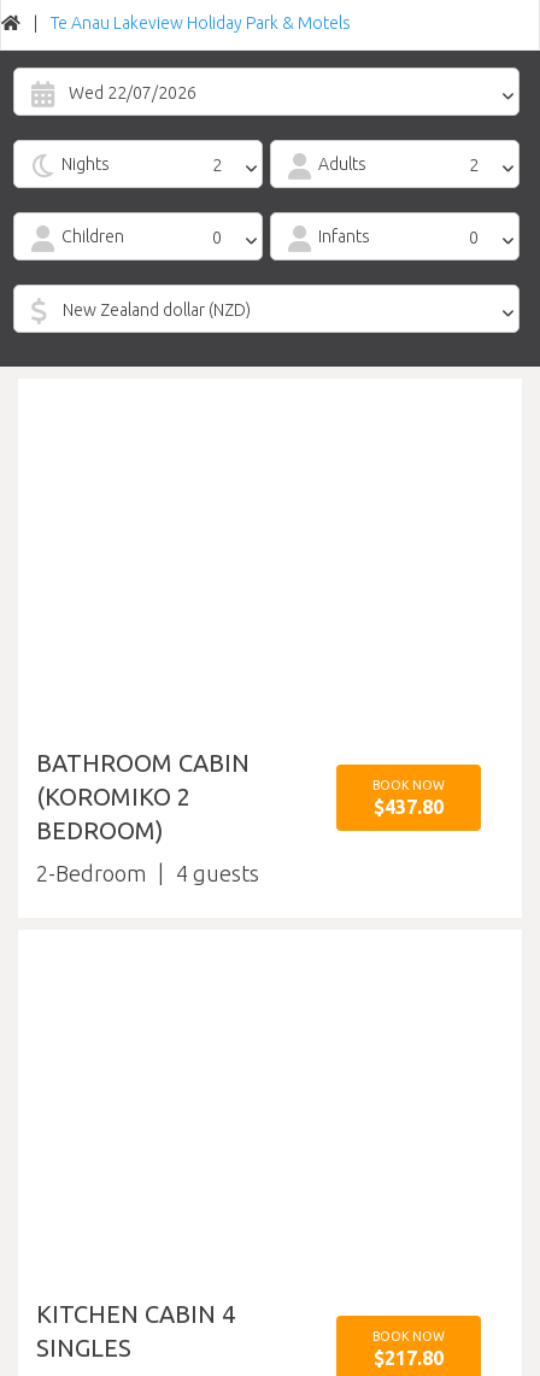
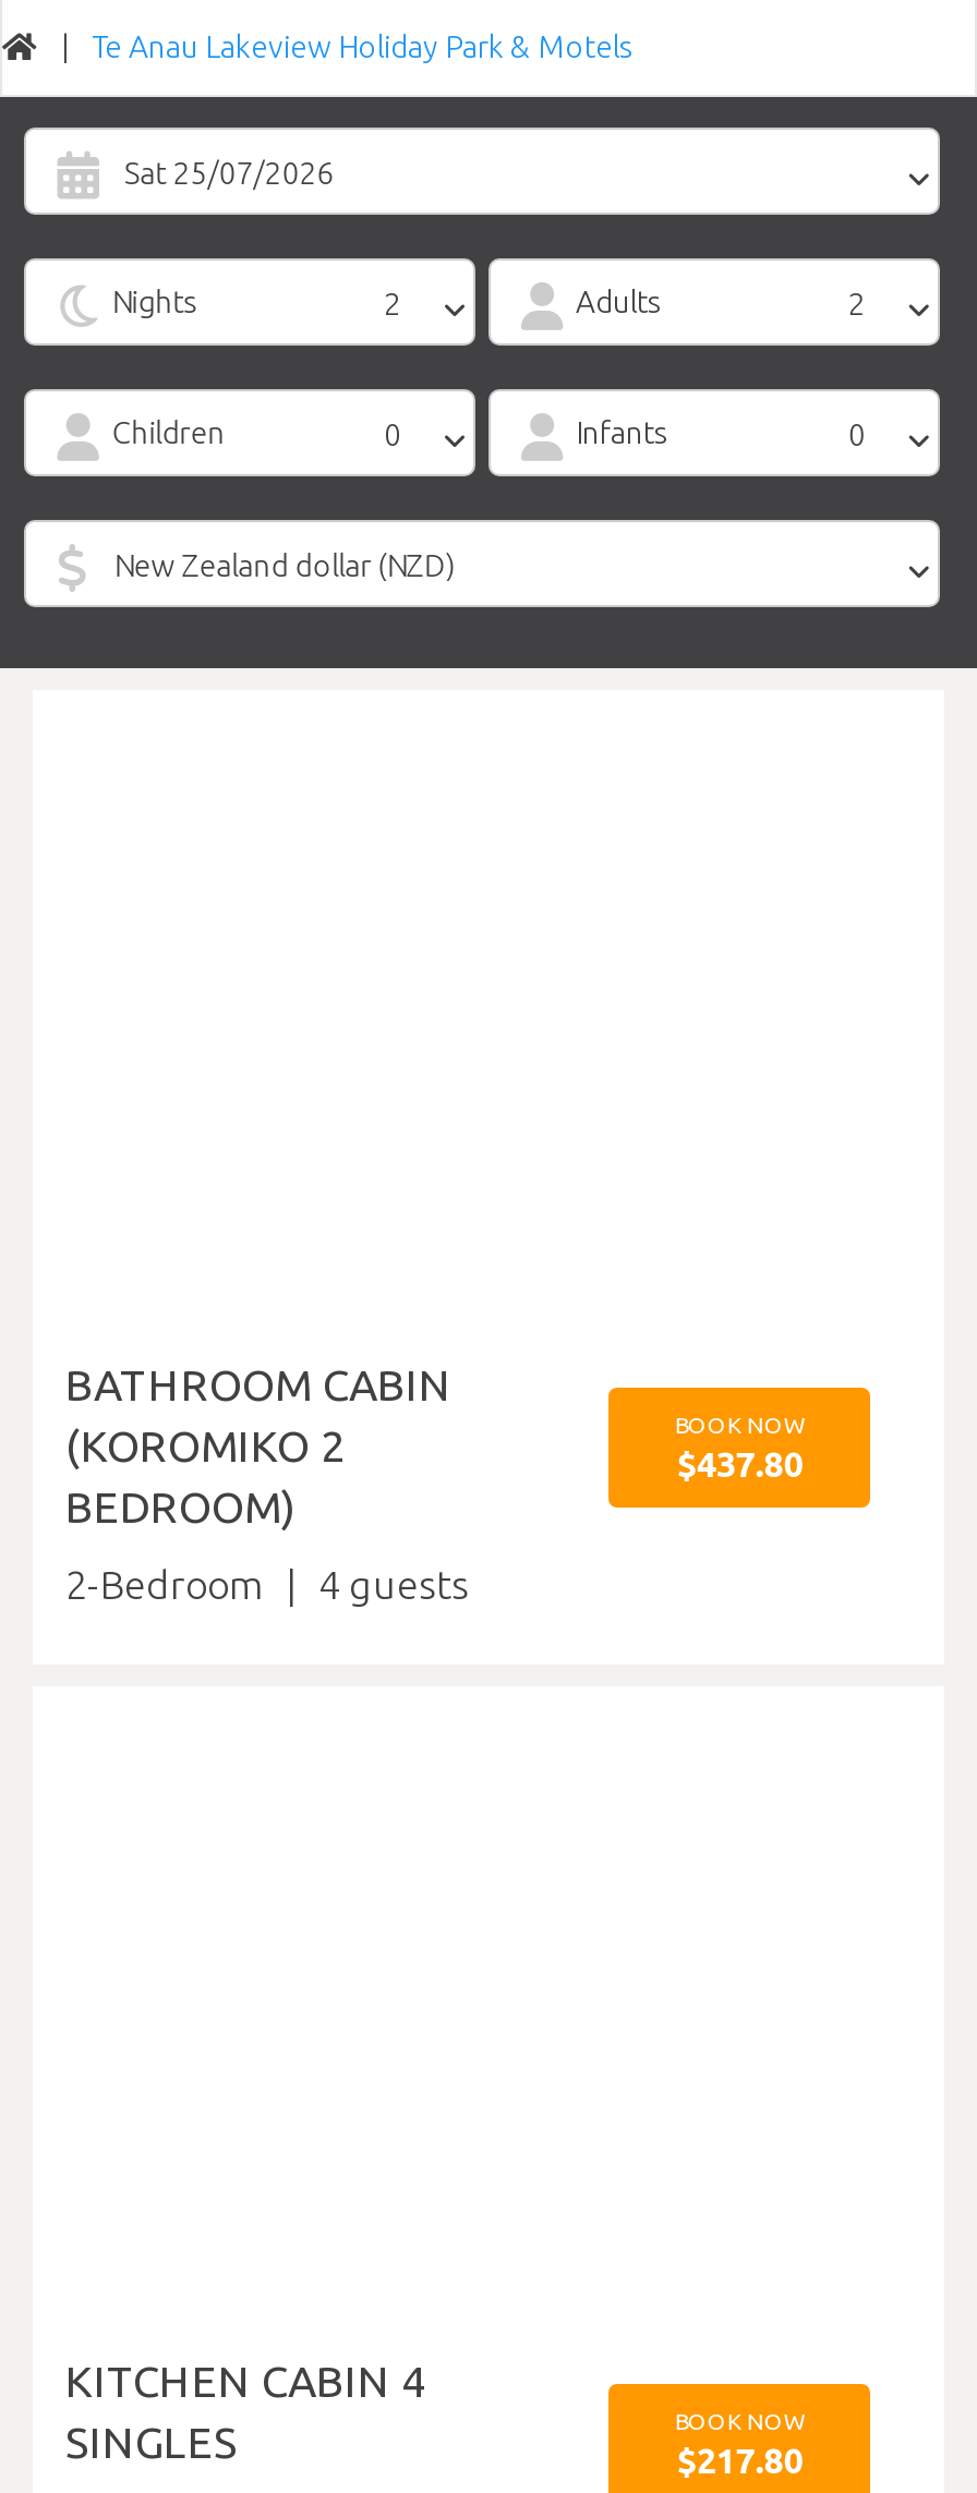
[69,83,197,103] Wed 22/07/2026 -> [125,156,334,191] Sat 25/07/2026

